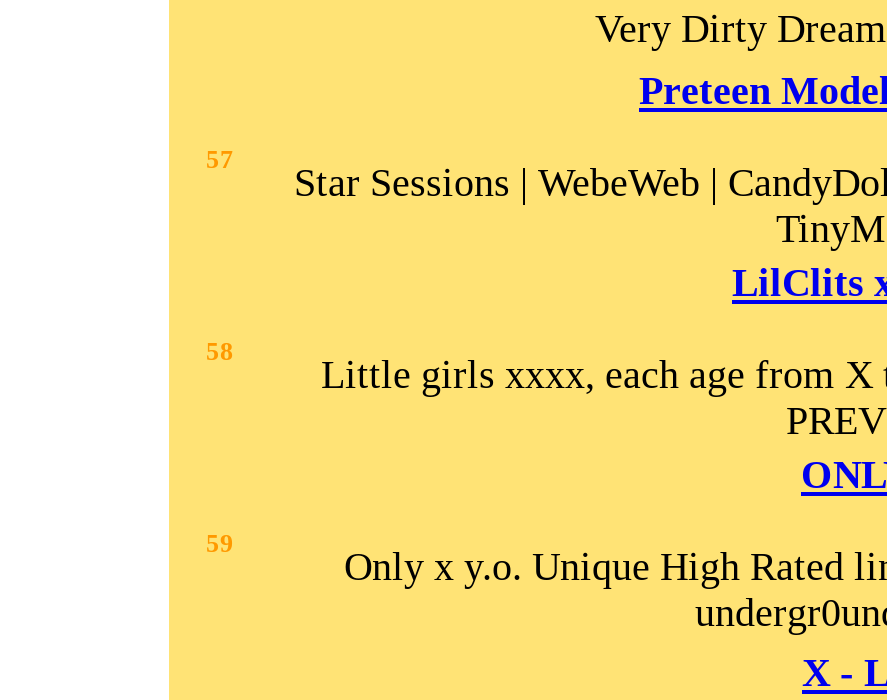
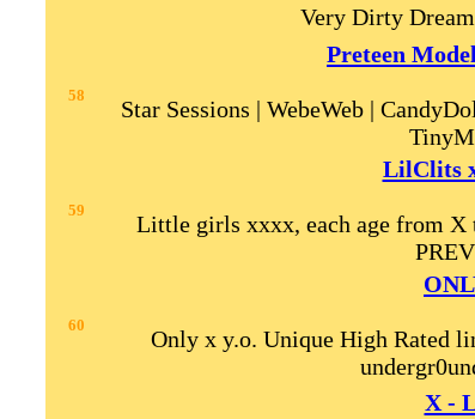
[206,144,234,174] 57 -> [68,86,84,104] 58
[206,336,234,366] 58 -> [68,201,84,219] 59
[206,528,234,558] 59 -> [68,316,84,334] 60

